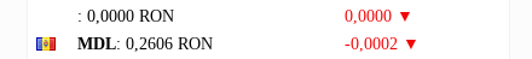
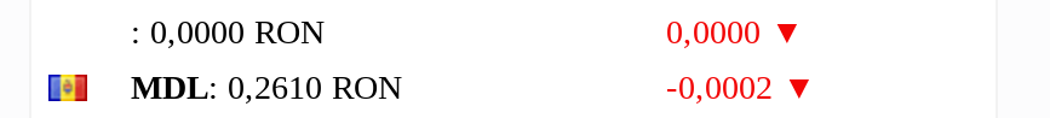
[77,35,213,53] MDL: 0,2606 RON -> [131,70,402,106] MDL: 0,2610 RON

